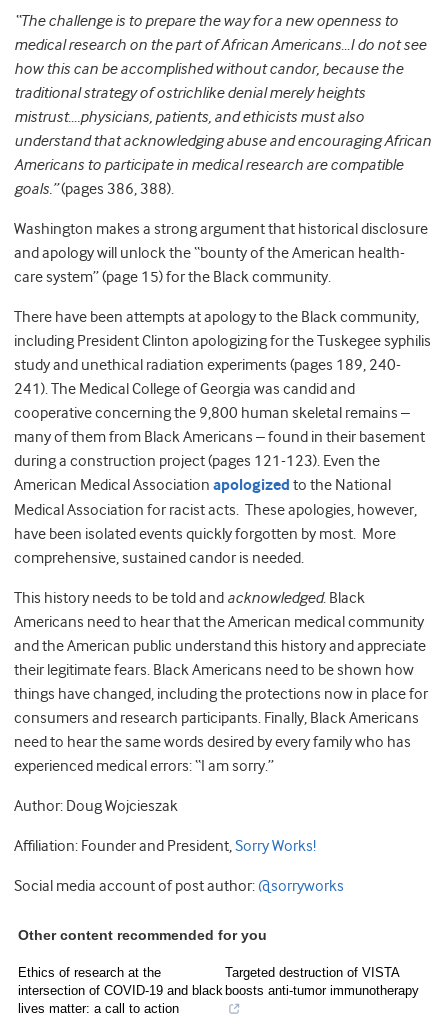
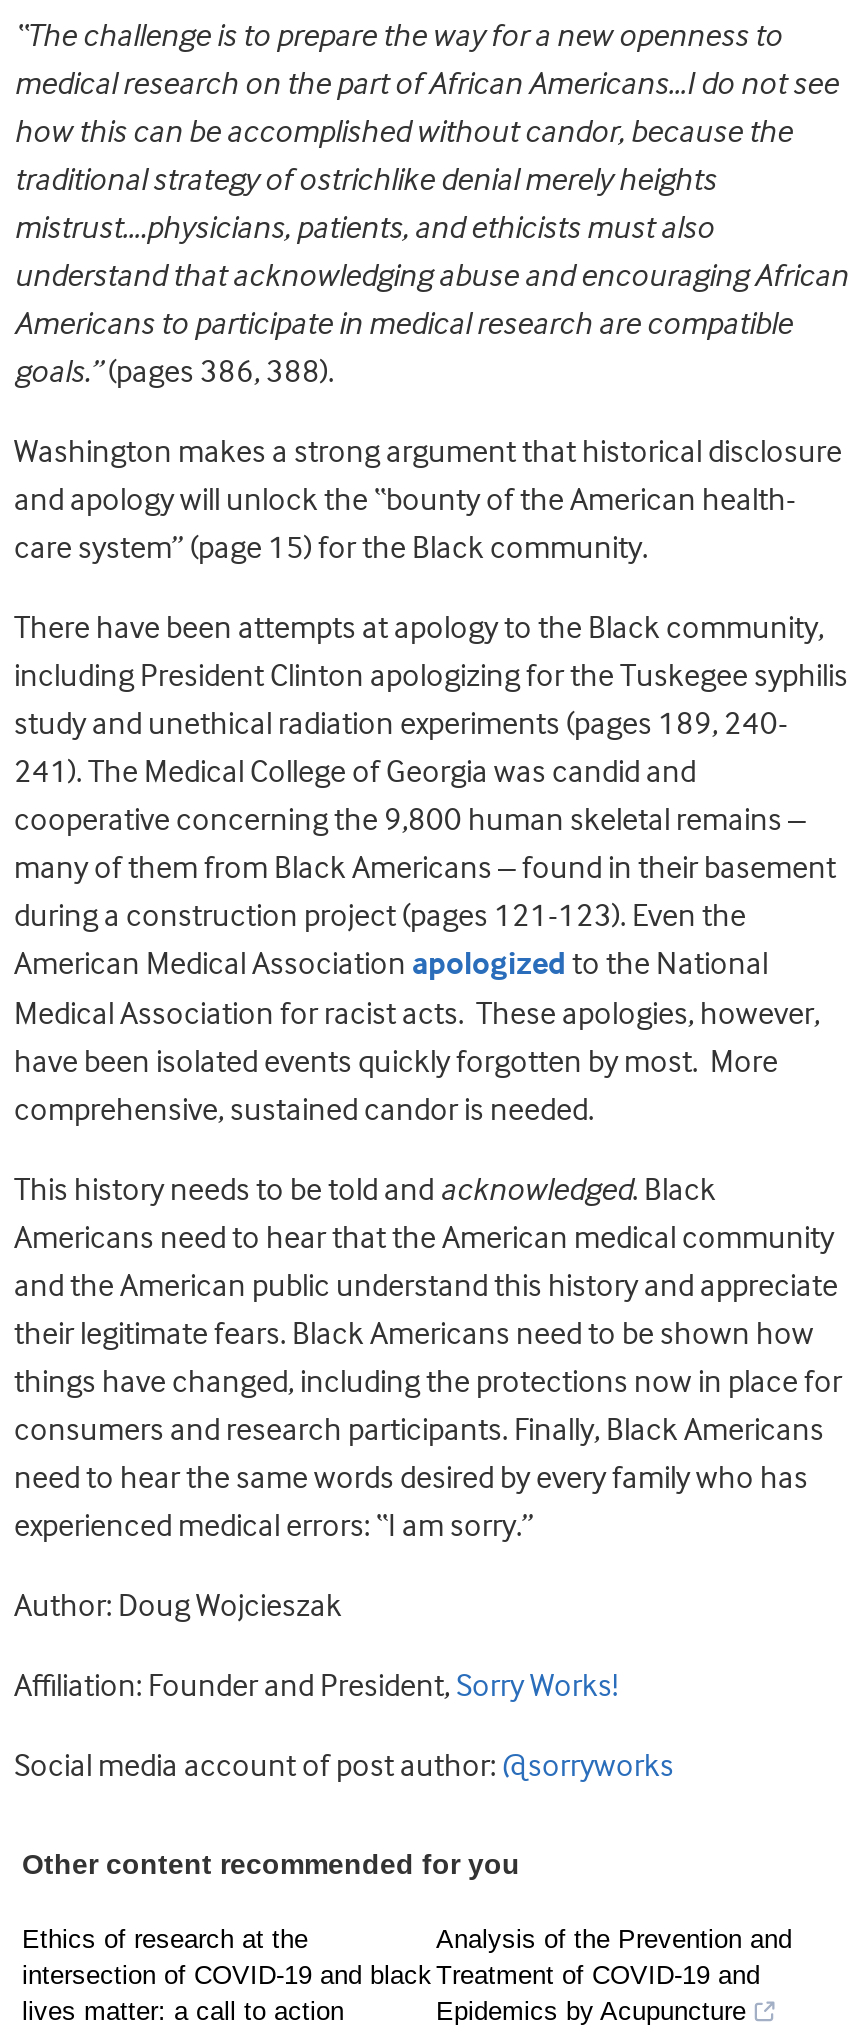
[225,965,419,998] Targeted destruction of VISTA | boosts anti-tumor immunotherapy -> [436,1924,792,2026] Analysis of the Prevention and | Treatment of COVID-19 and | Epidemics by Acupuncture

